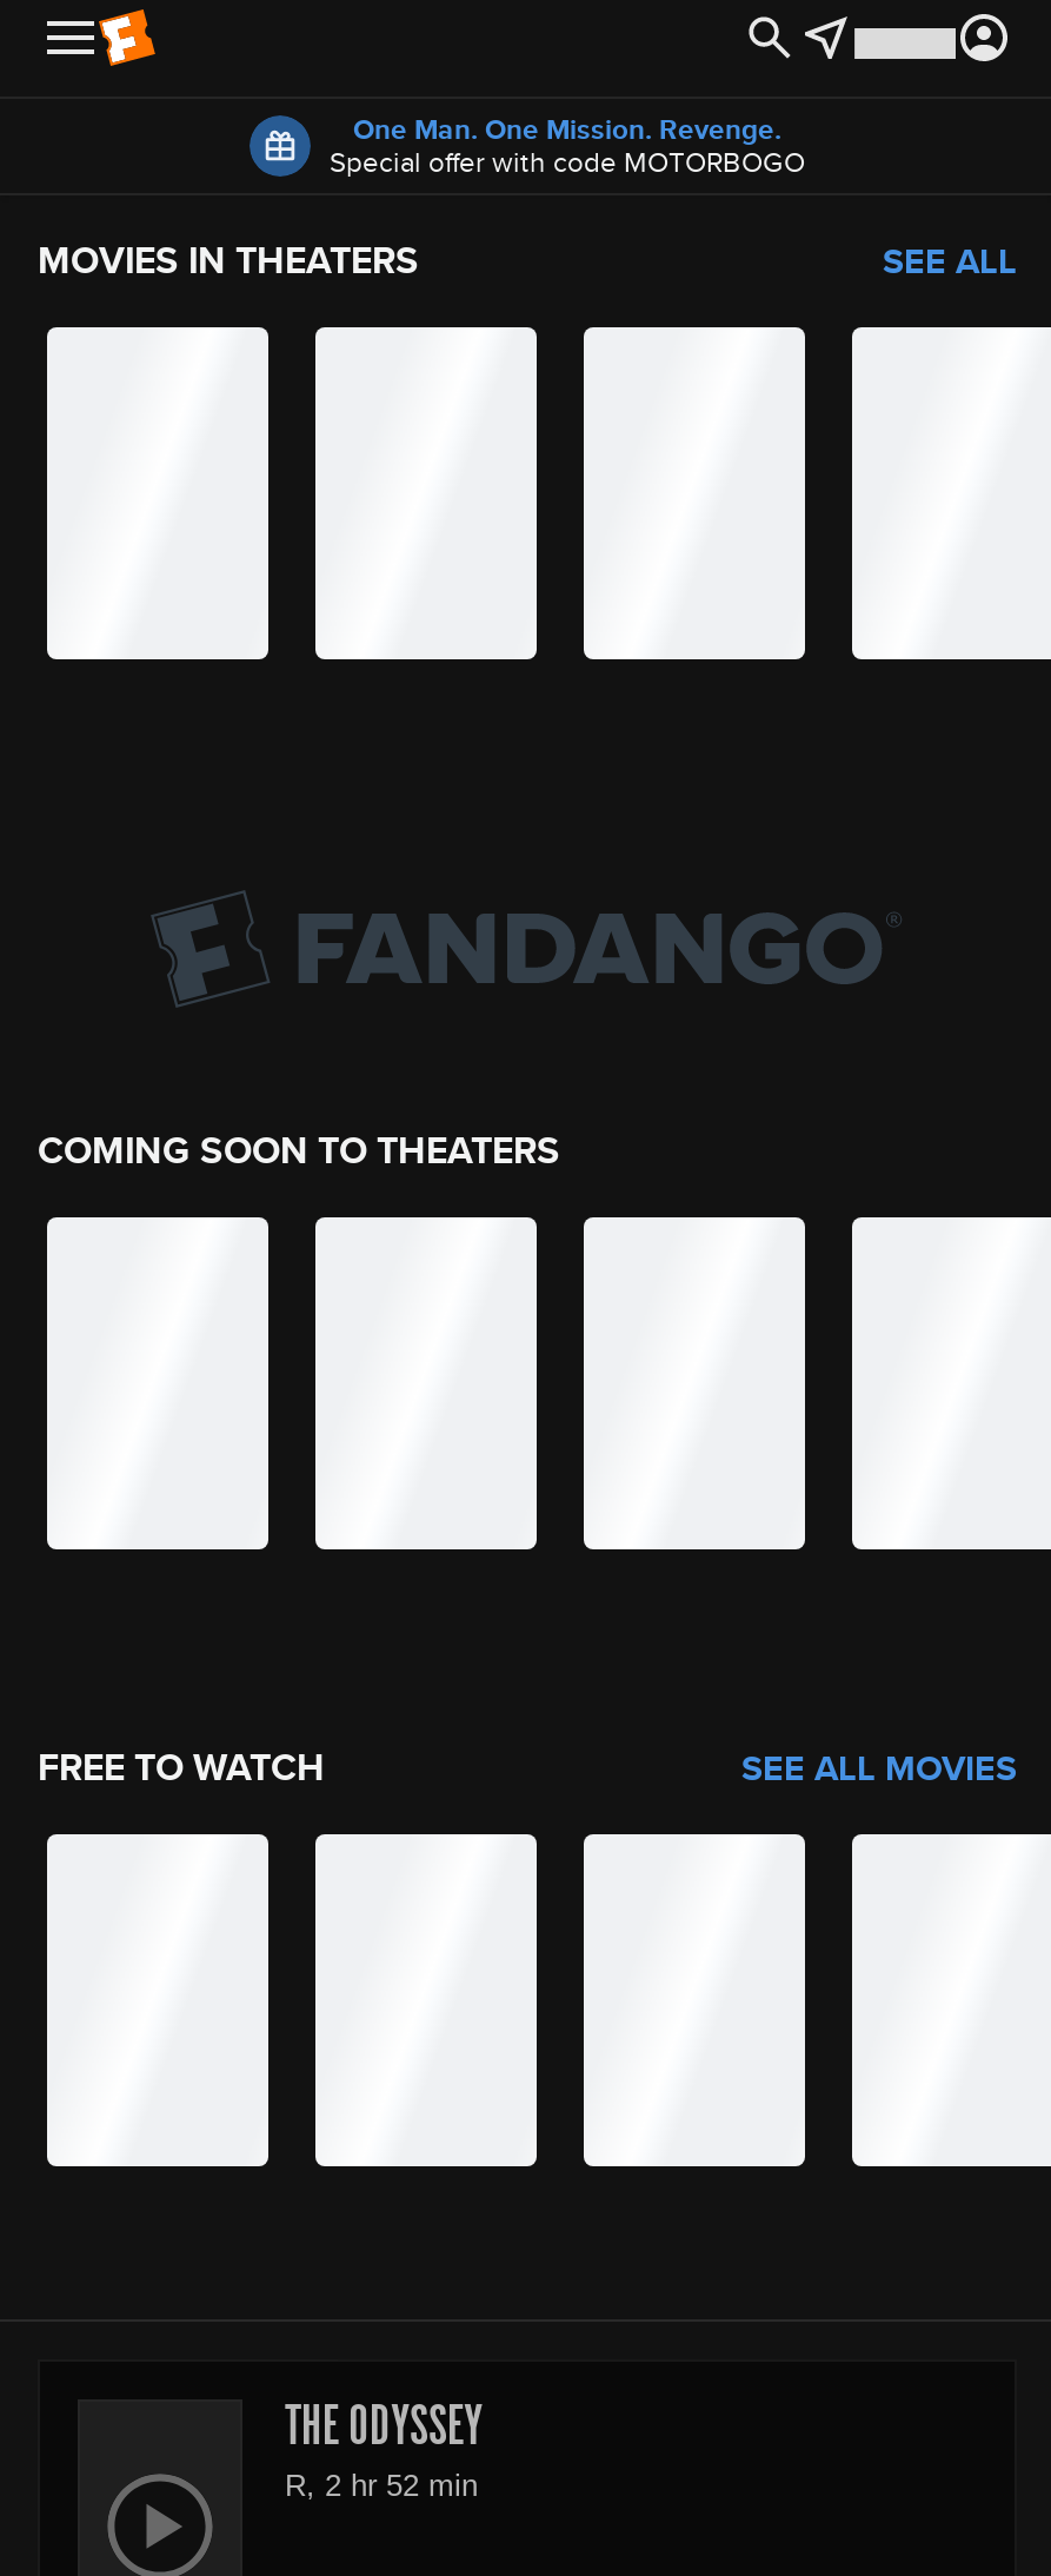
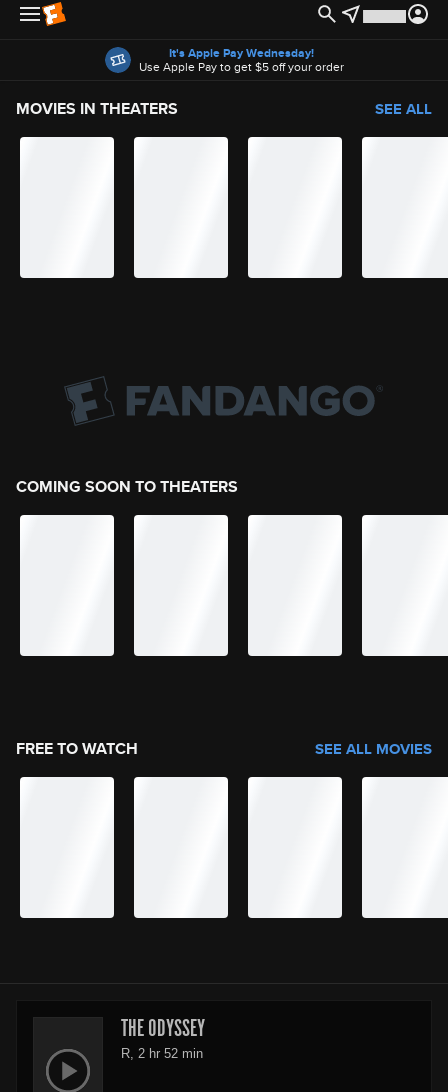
[330,108,805,181] One Man. One Mission. Revenge. | Special offer with code MOTORBOGO -> [138,44,343,75] It's Apple Pay Wednesday! | Use Apple Pay to get $5 off your order

